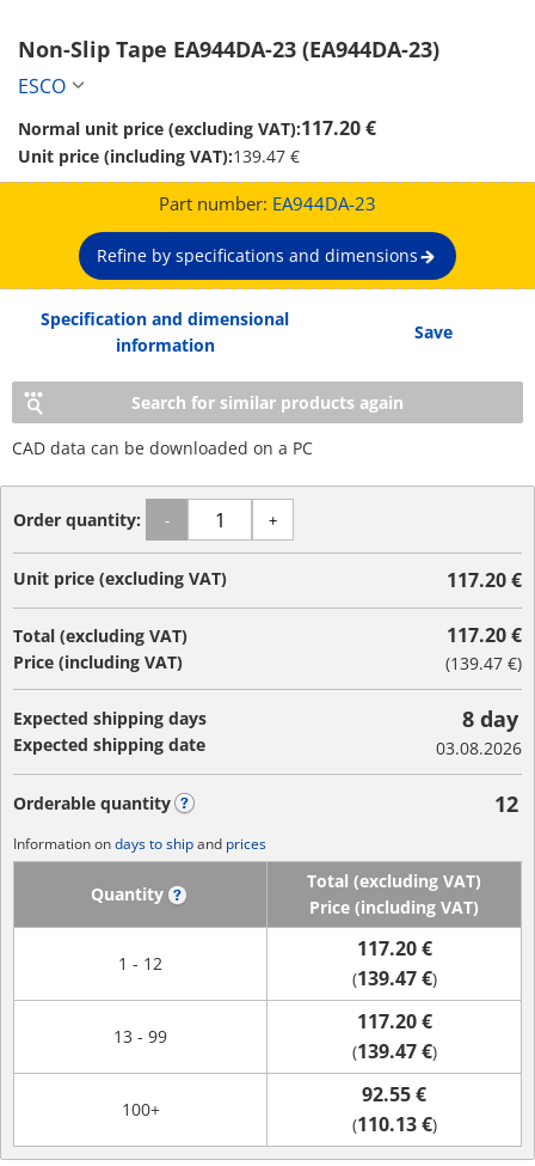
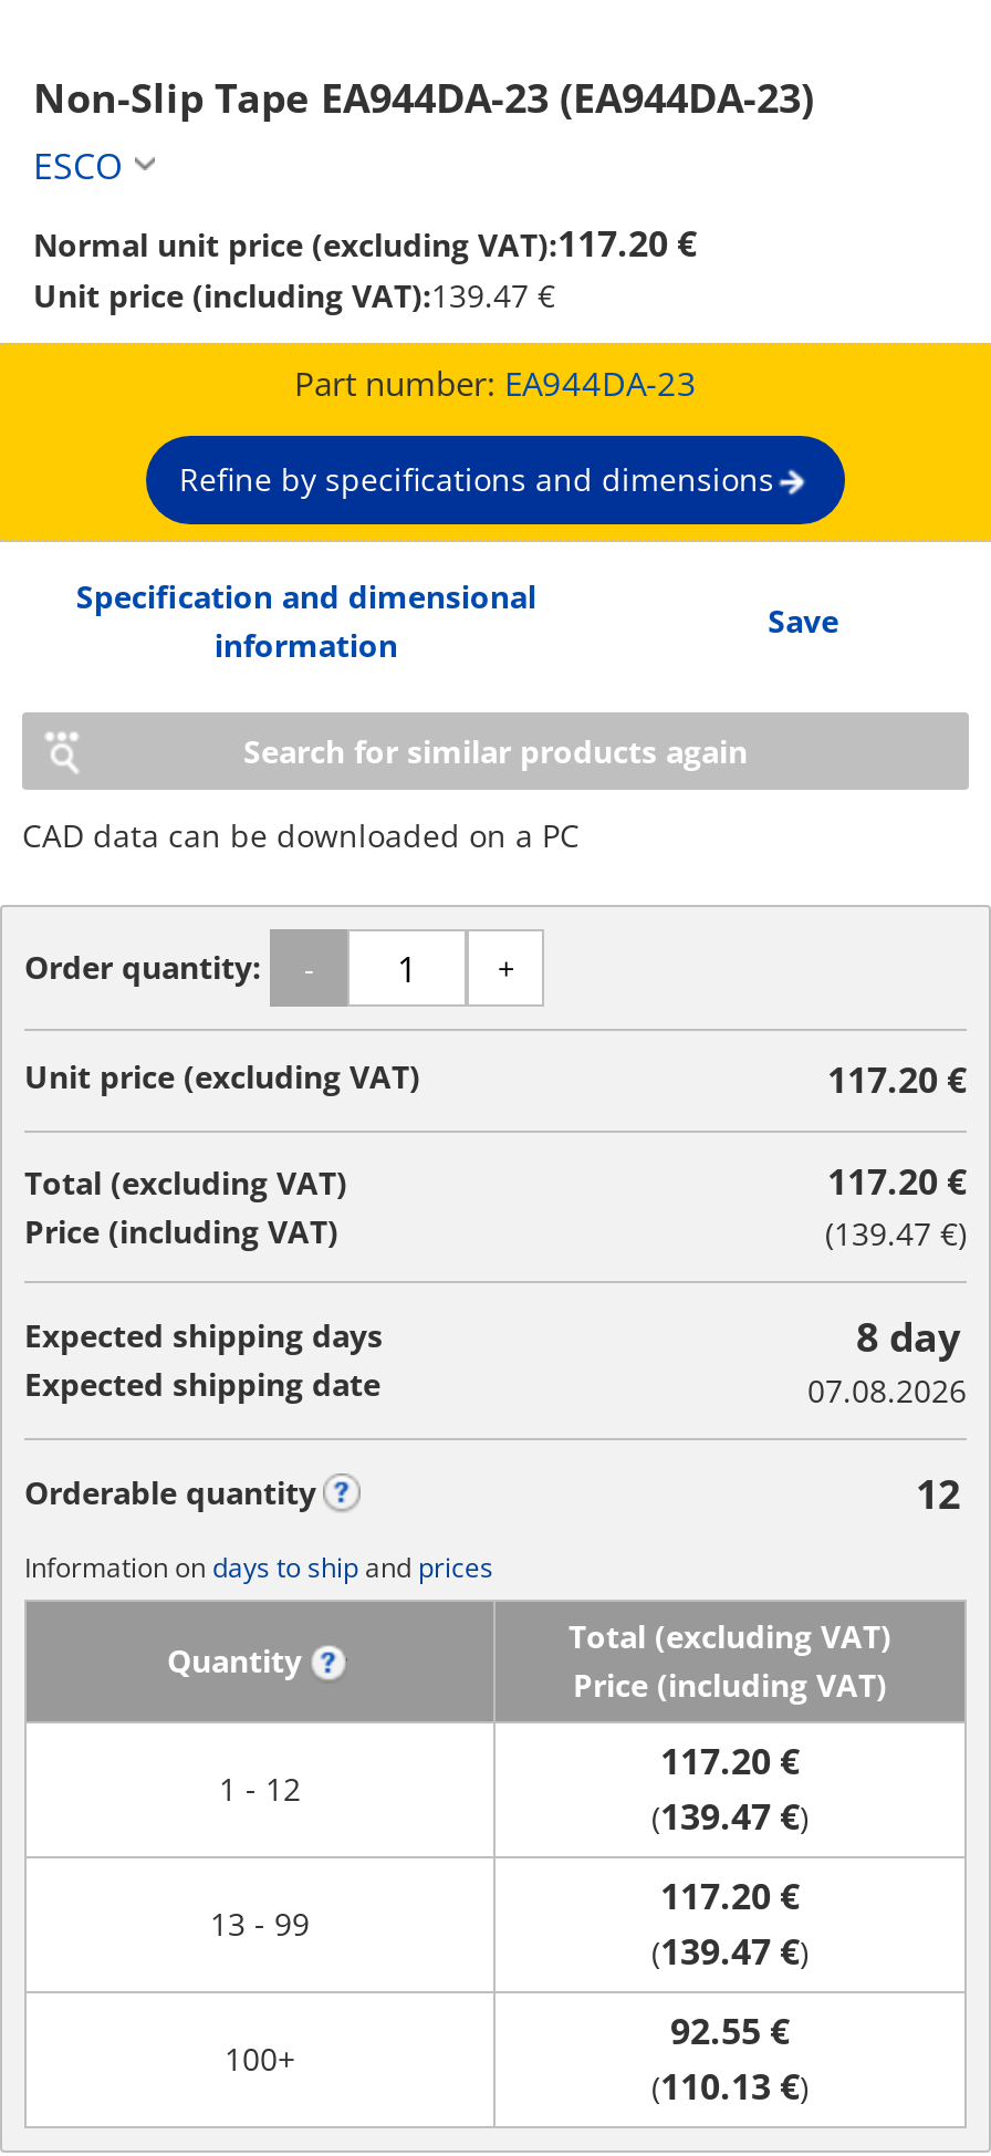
[436,737,522,759] 03.08.2026 -> [807,1369,967,1412] 07.08.2026

